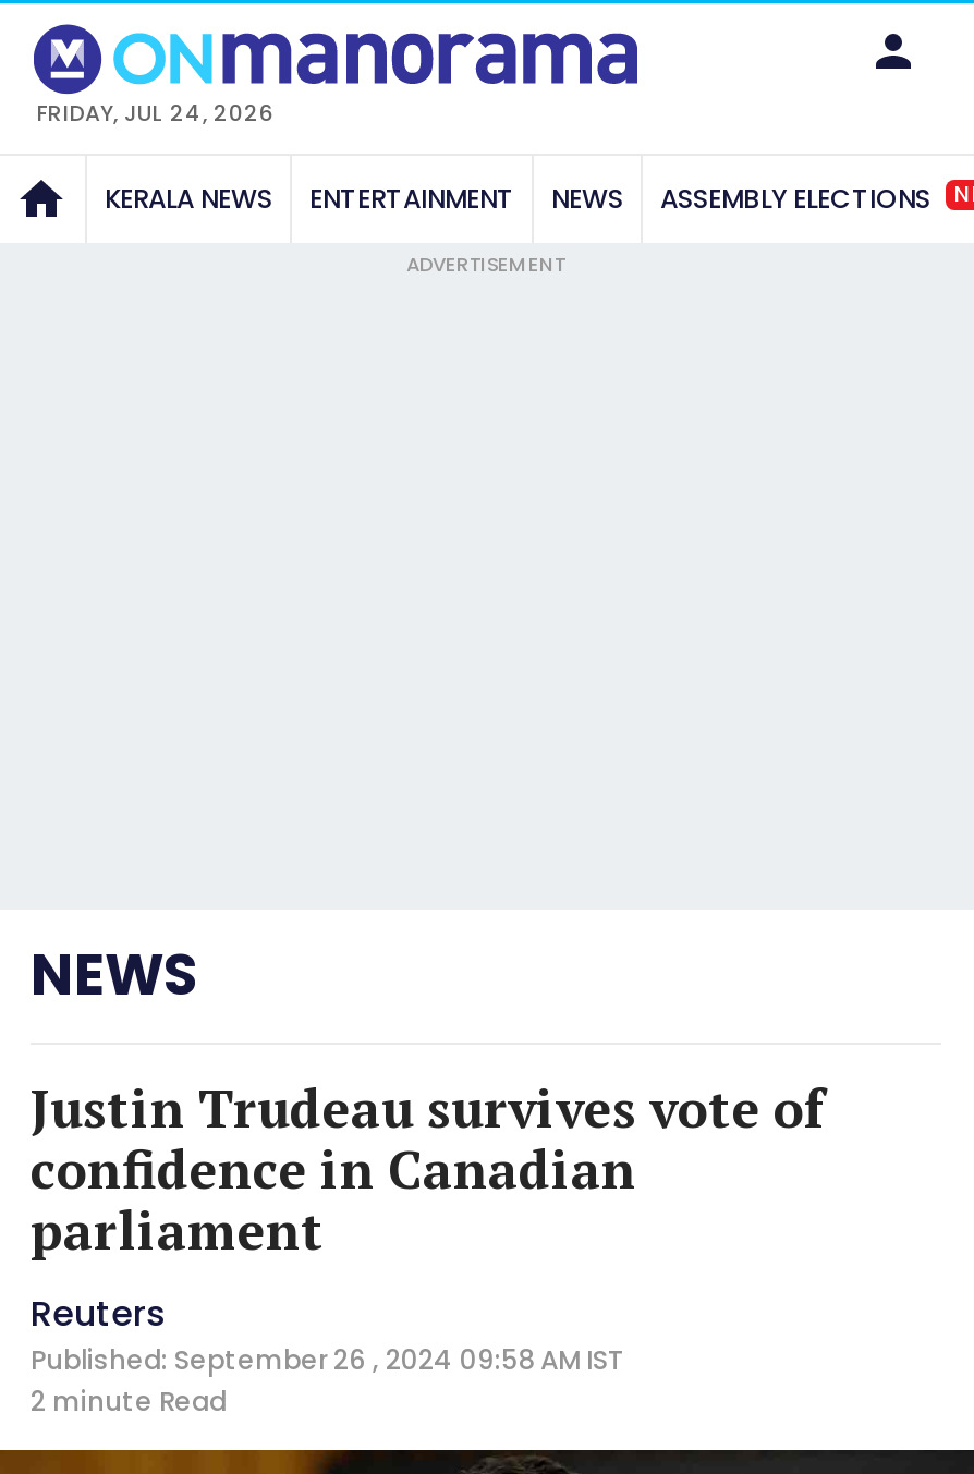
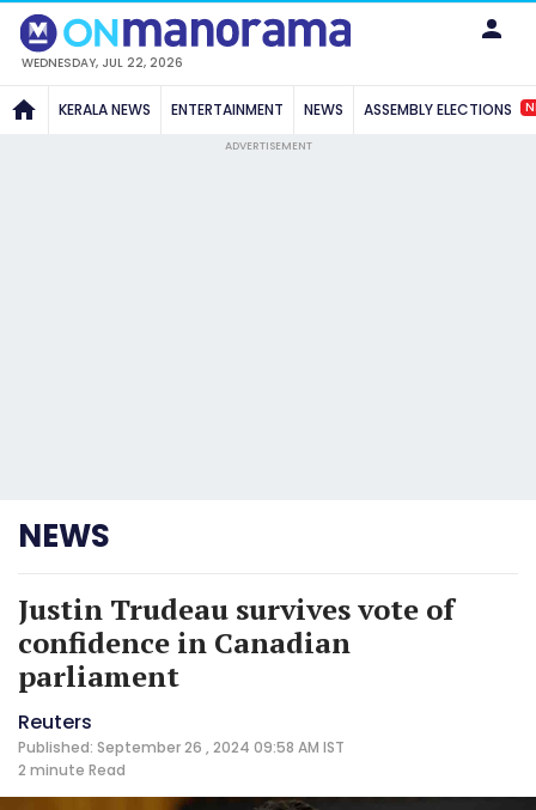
[37,96,275,129] FRIDAY, JUL 24, 2026 -> [22,53,183,71] WEDNESDAY, JUL 22, 2026

